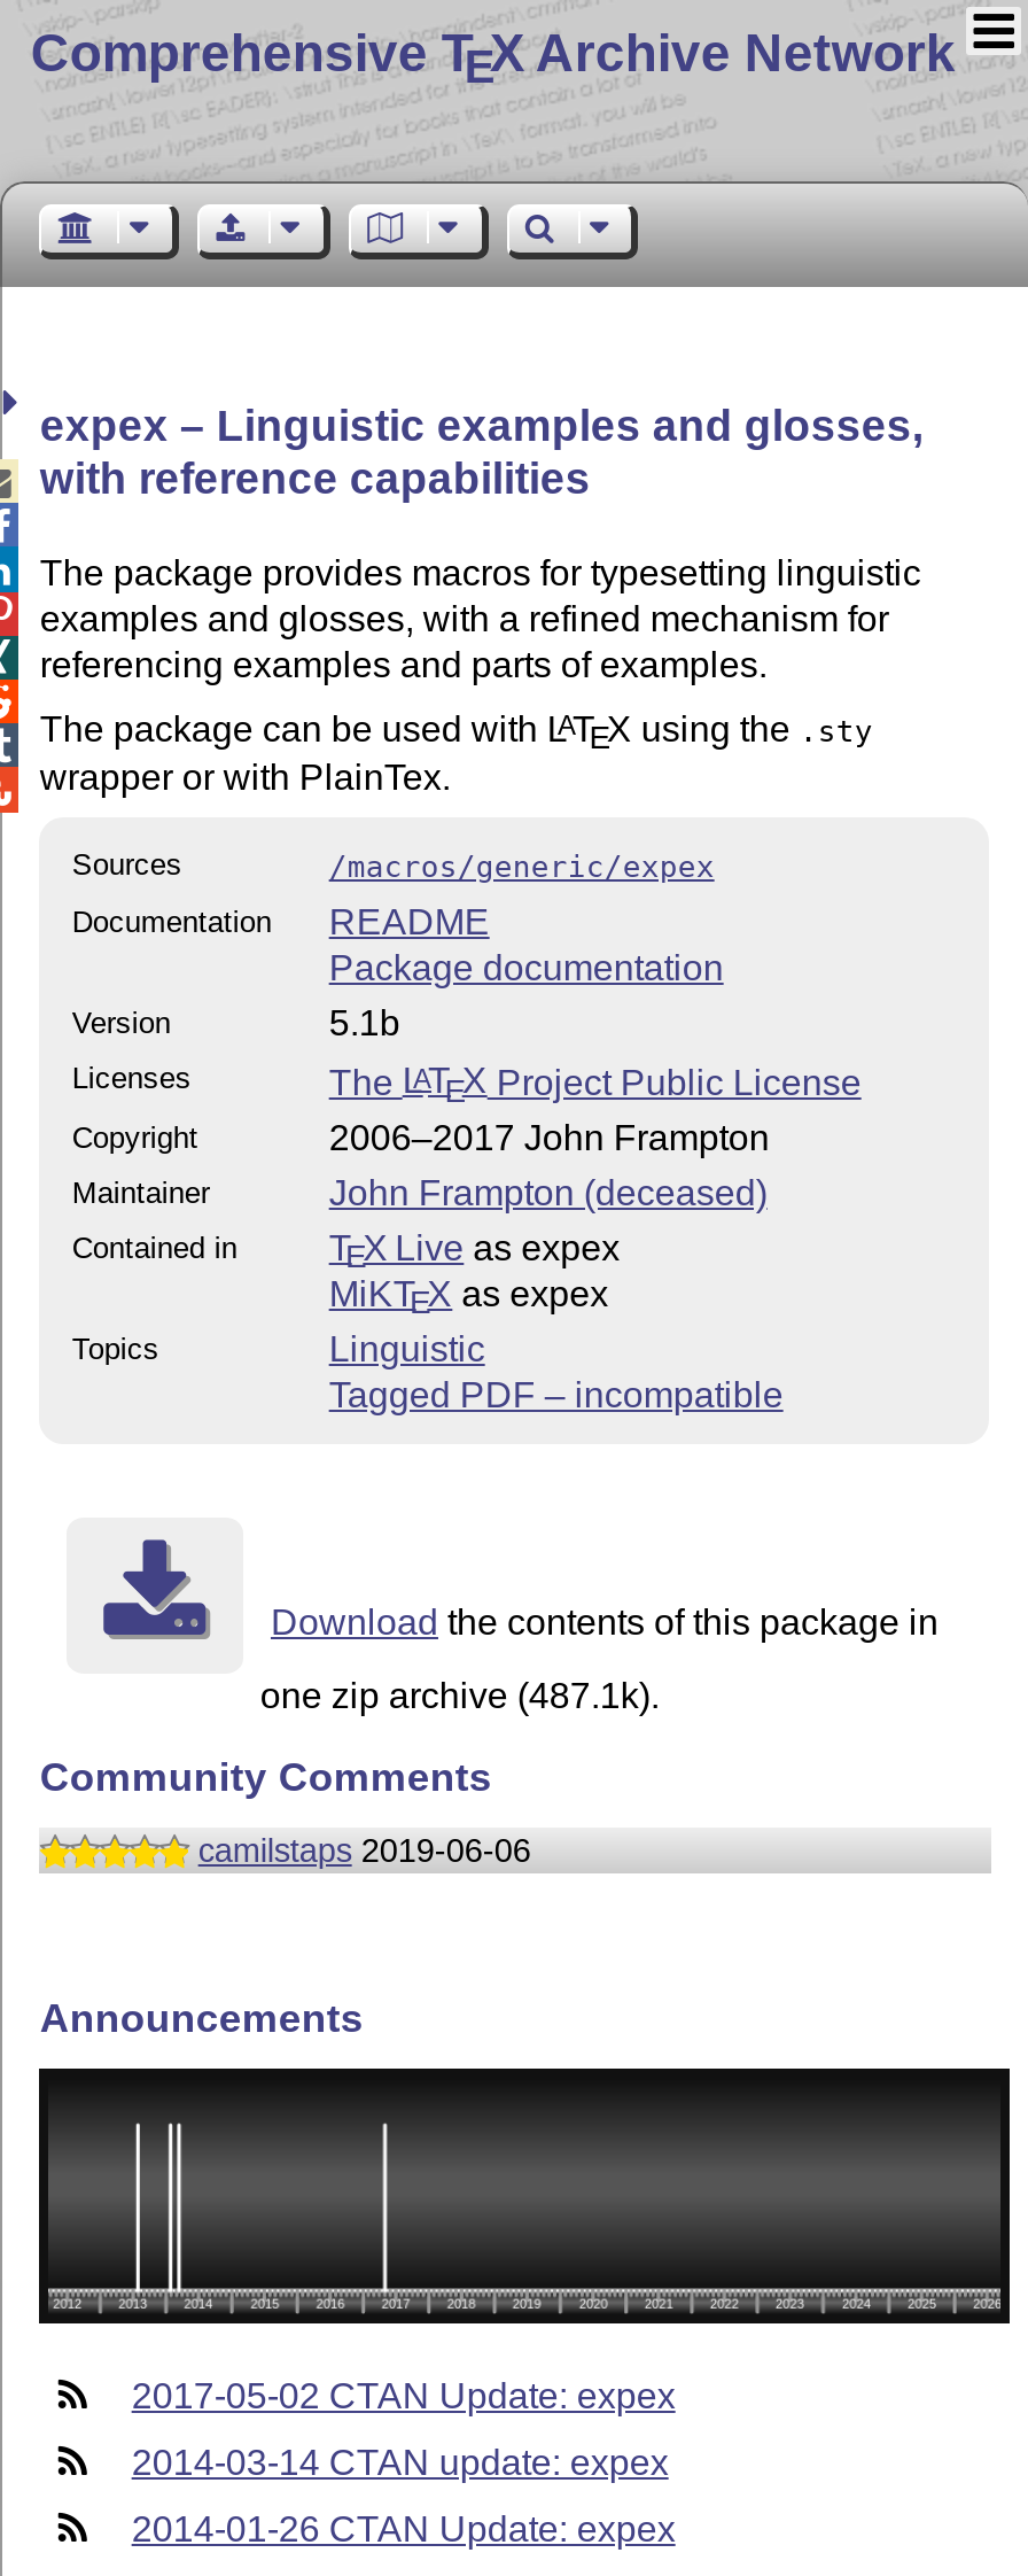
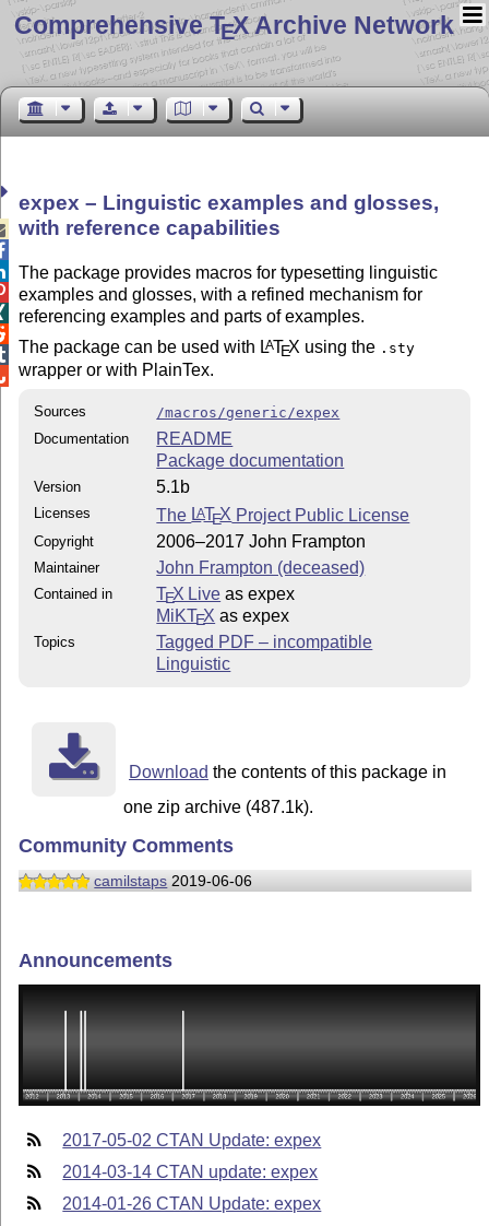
moved [329,1328,485,1367] -> [156,654,231,673]: Linguistic
moved [329,1374,783,1413] -> [156,632,373,651]: Tagged PDF – incompatible

